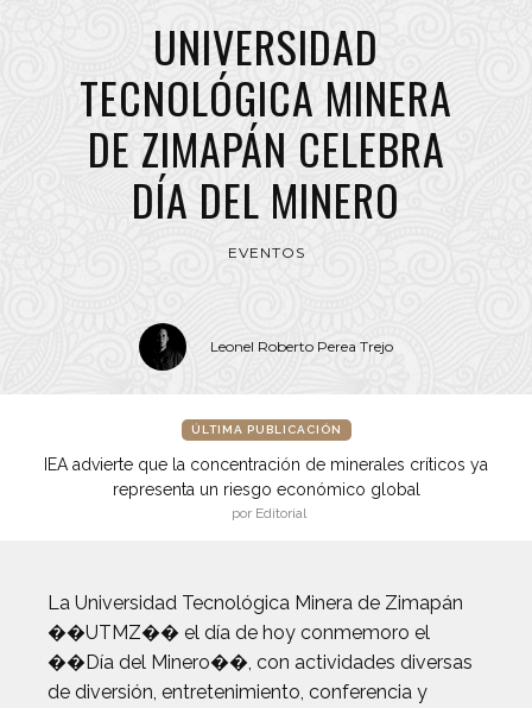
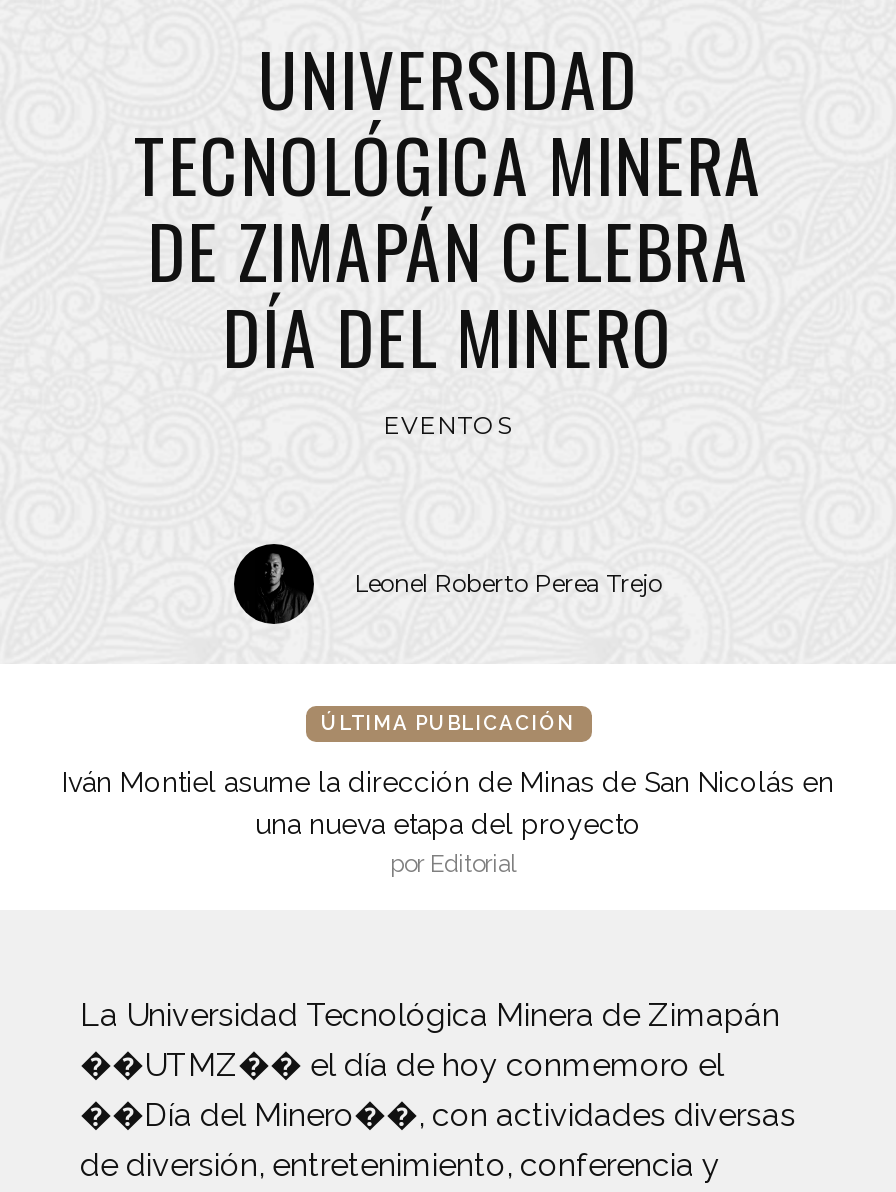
[44,455,488,499] IEA advierte que la concentración de minerales críticos ya | representa un riesgo económico global -> [62,766,834,840] Iván Montiel asume la dirección de Minas de San Nicolás en | una nueva etapa del proyecto

